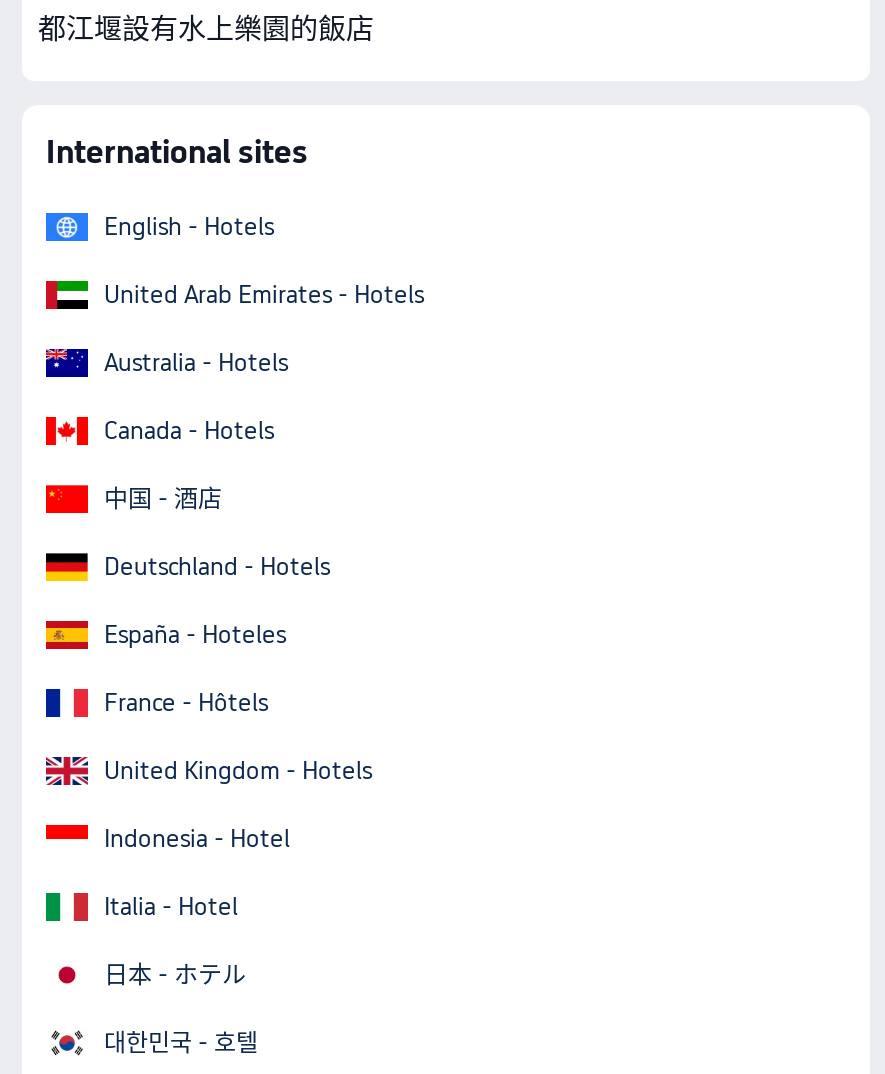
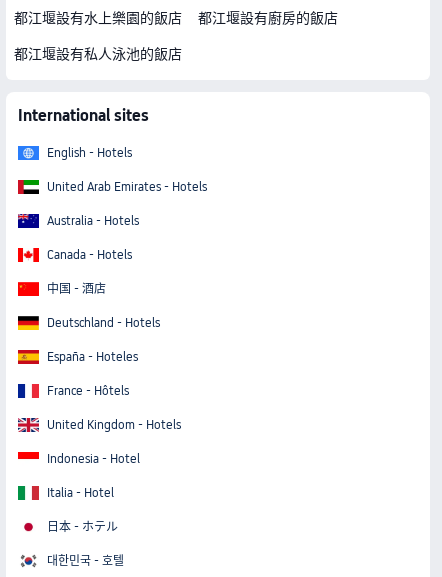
none -> [14,10,338,62] 都江堰設有廚房的飯店 | 都江堰設有私人泳池的飯店

